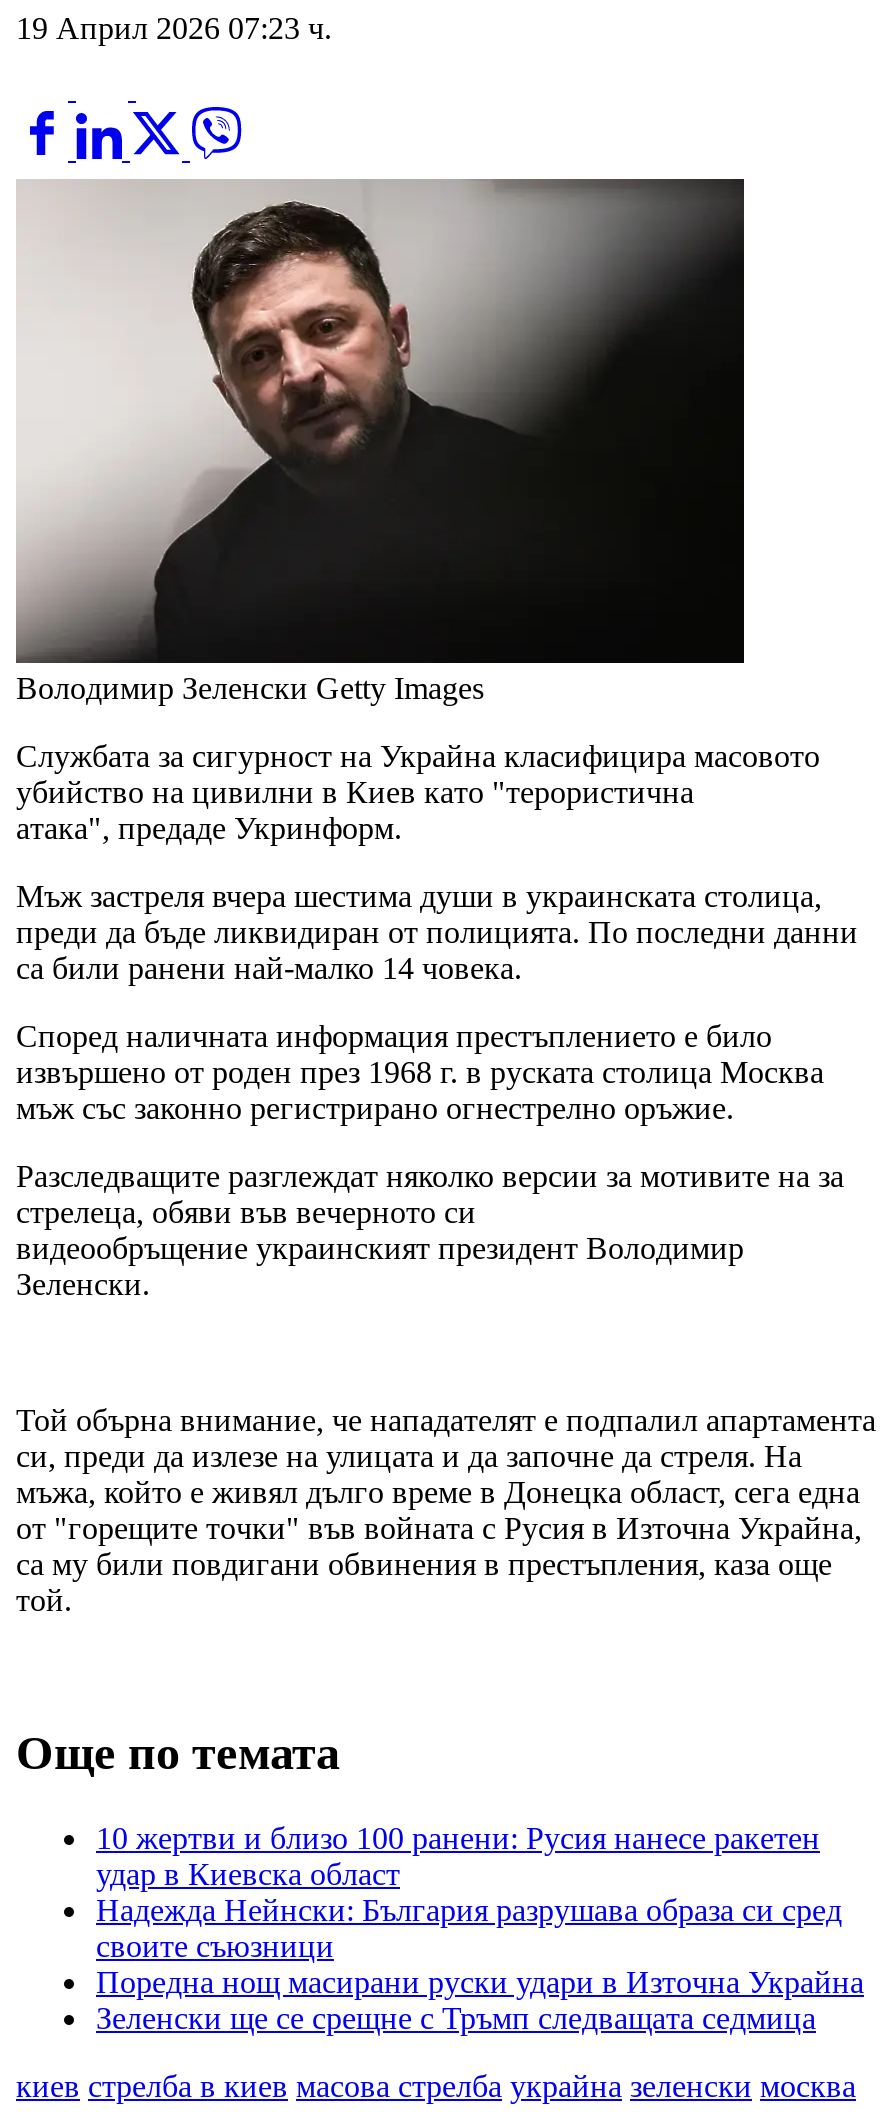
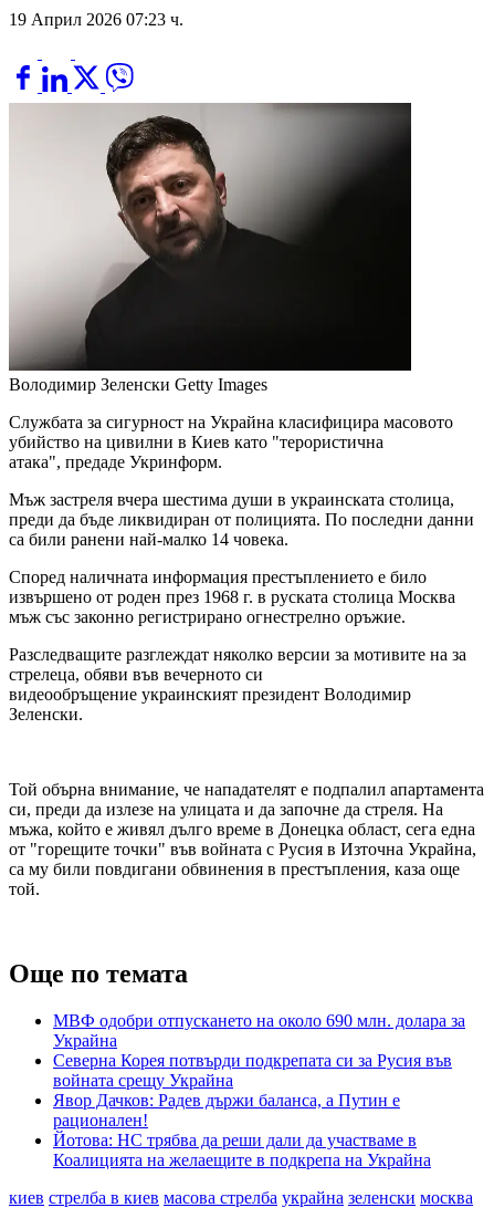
[96,1821,864,2035] 10 жертви и близо 100 ранени: Русия нанесе ракетен | удар в Киевска област | Надежда Нейнски: България разрушава образа си сред | своите съюзници | Поредна нощ масирани руски удари в Източна Украйна | Зеленски ще се срещне с Тръмп следващата седмица -> [53,1011,465,1170] МВФ одобри отпускането на около 690 млн. долара за | Украйна | Северна Корея потвърди подкрепата си за Русия във | войната срещу Украйна | Явор Дачков: Радев държи баланса, а Путин е | рационален! | Йотова: НС трябва да реши дали да участваме в | Коалицията на желаещите в подкрепа на Украйна

